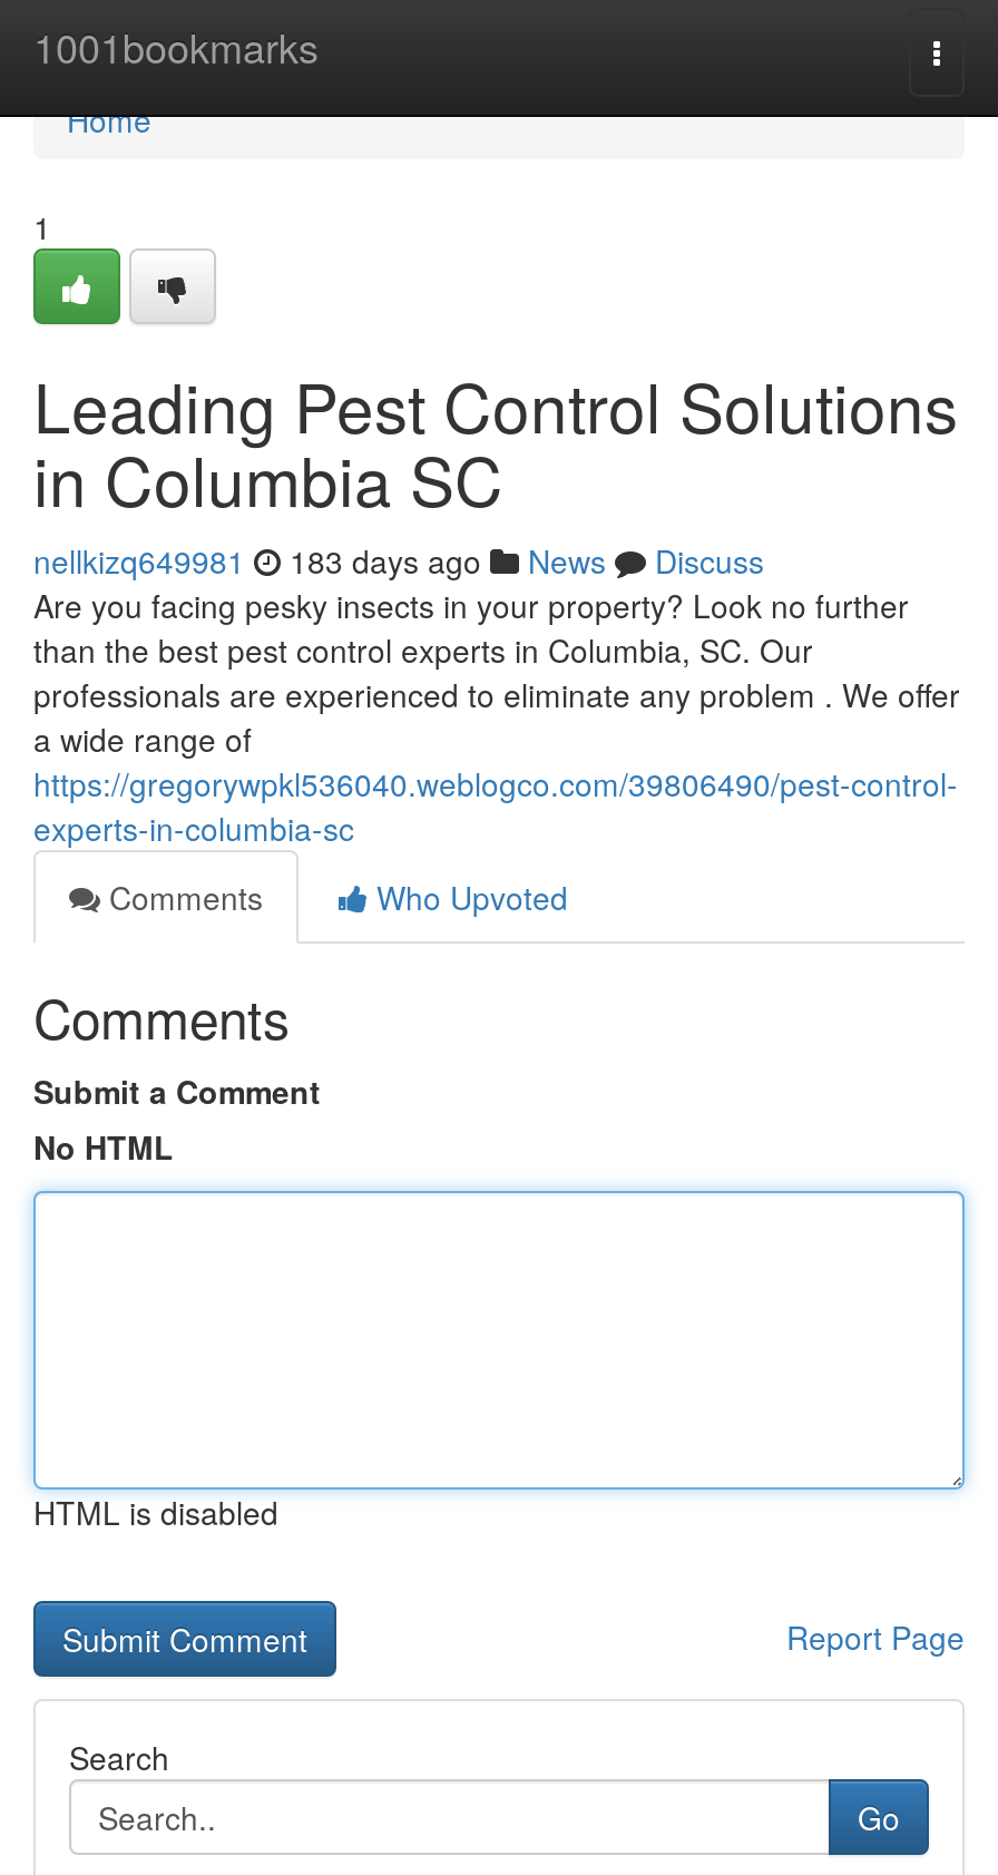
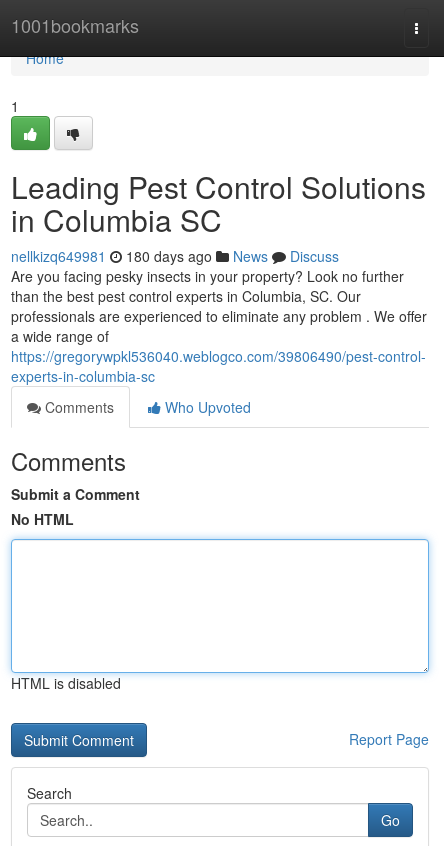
[33,538,764,583] nellkizq649981 183 days ago News Discuss -> [11,246,339,266] nellkizq649981 180 days ago News Discuss

